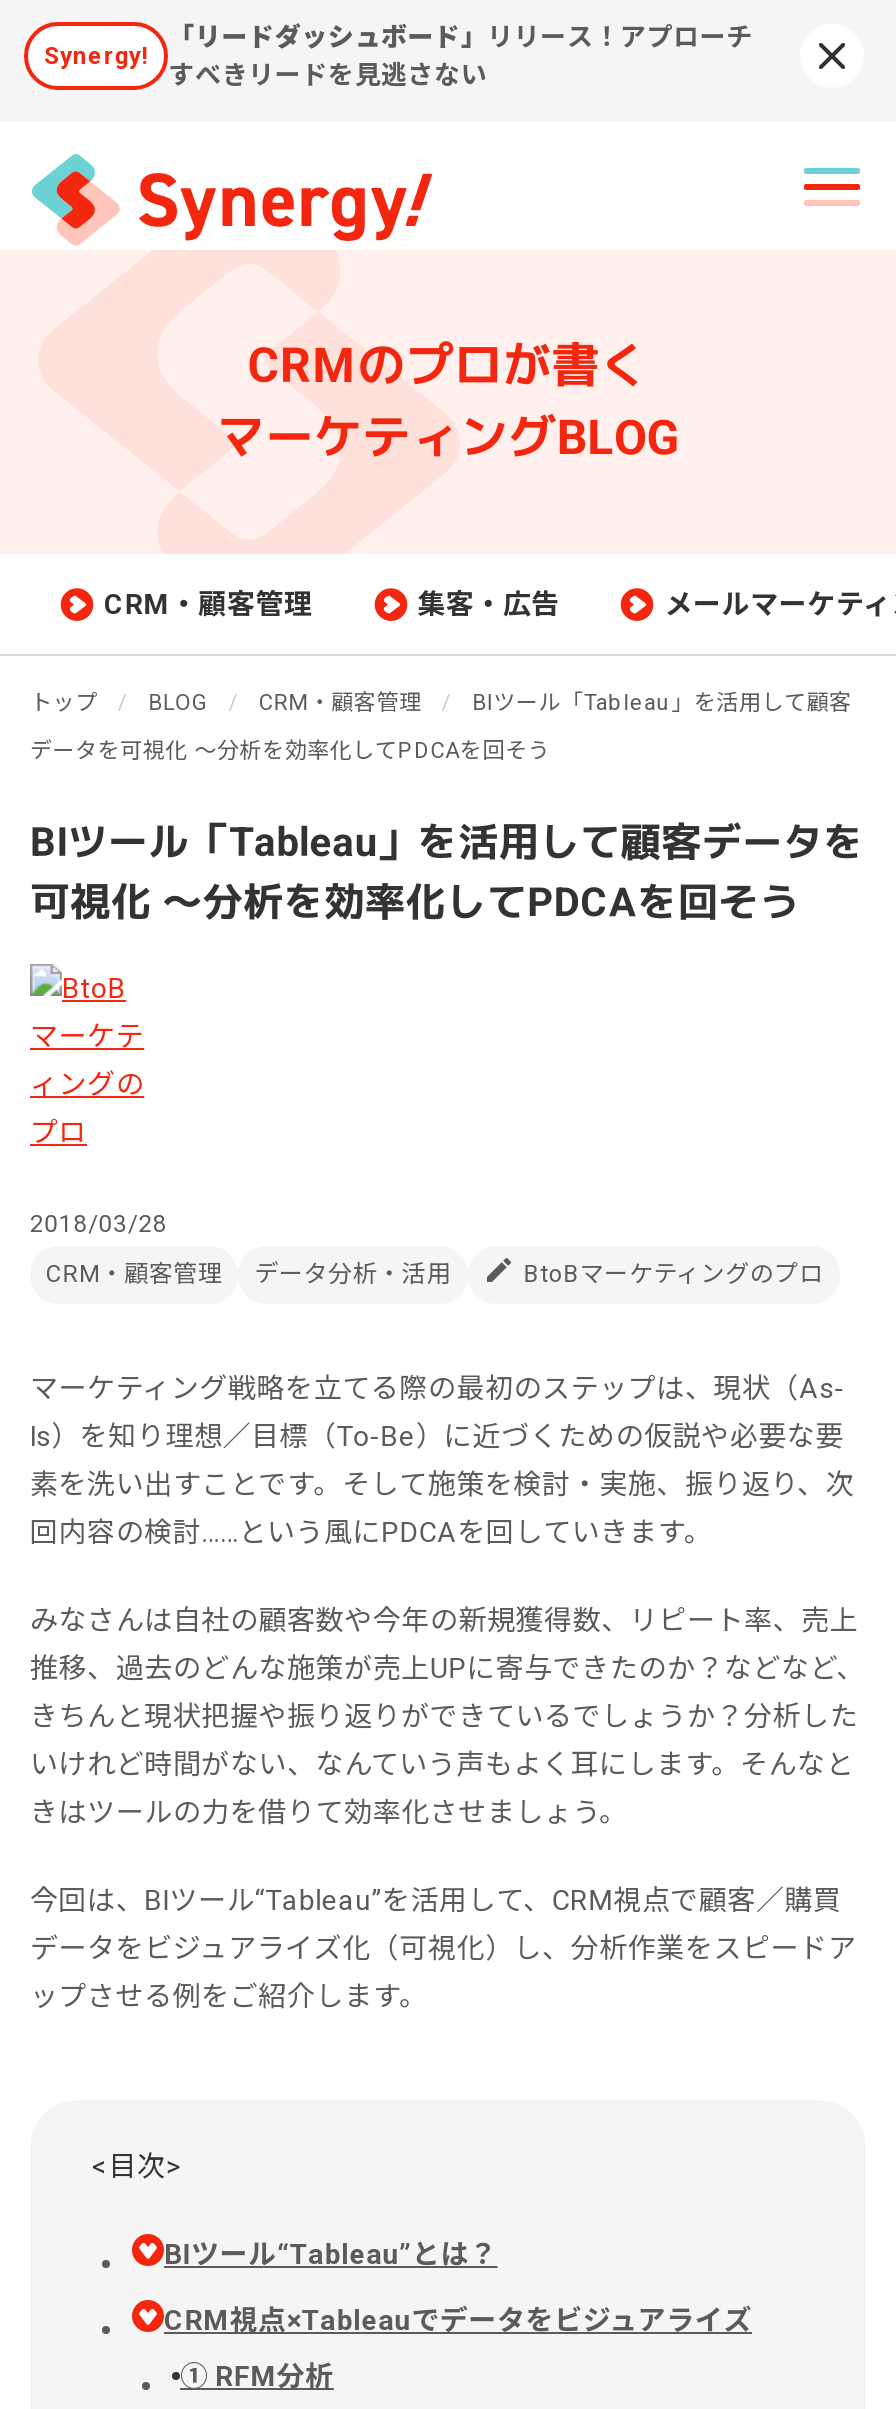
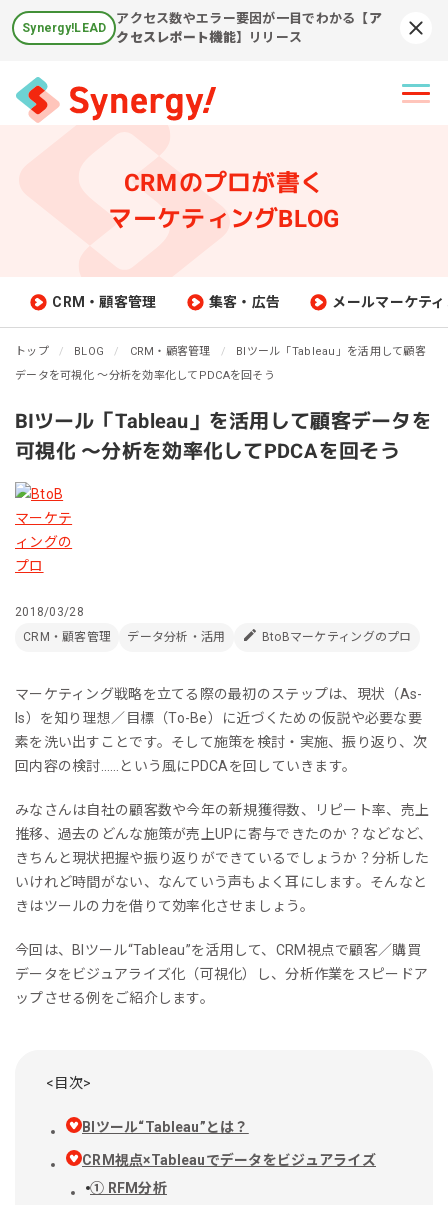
[168,22,753,90] 「リードダッシュボード」リリース！アプローチ | すべきリードを見逃さない -> [116,11,382,45] アクセス数やエラー要因が一目でわかる【ア | クセスレポート機能】リリース
[44,42,148,70] Synergy! -> [22,21,106,35] Synergy!LEAD

